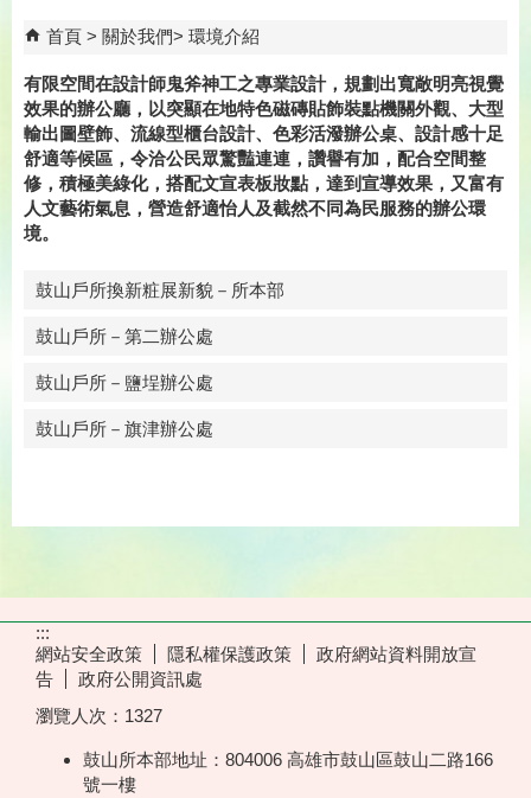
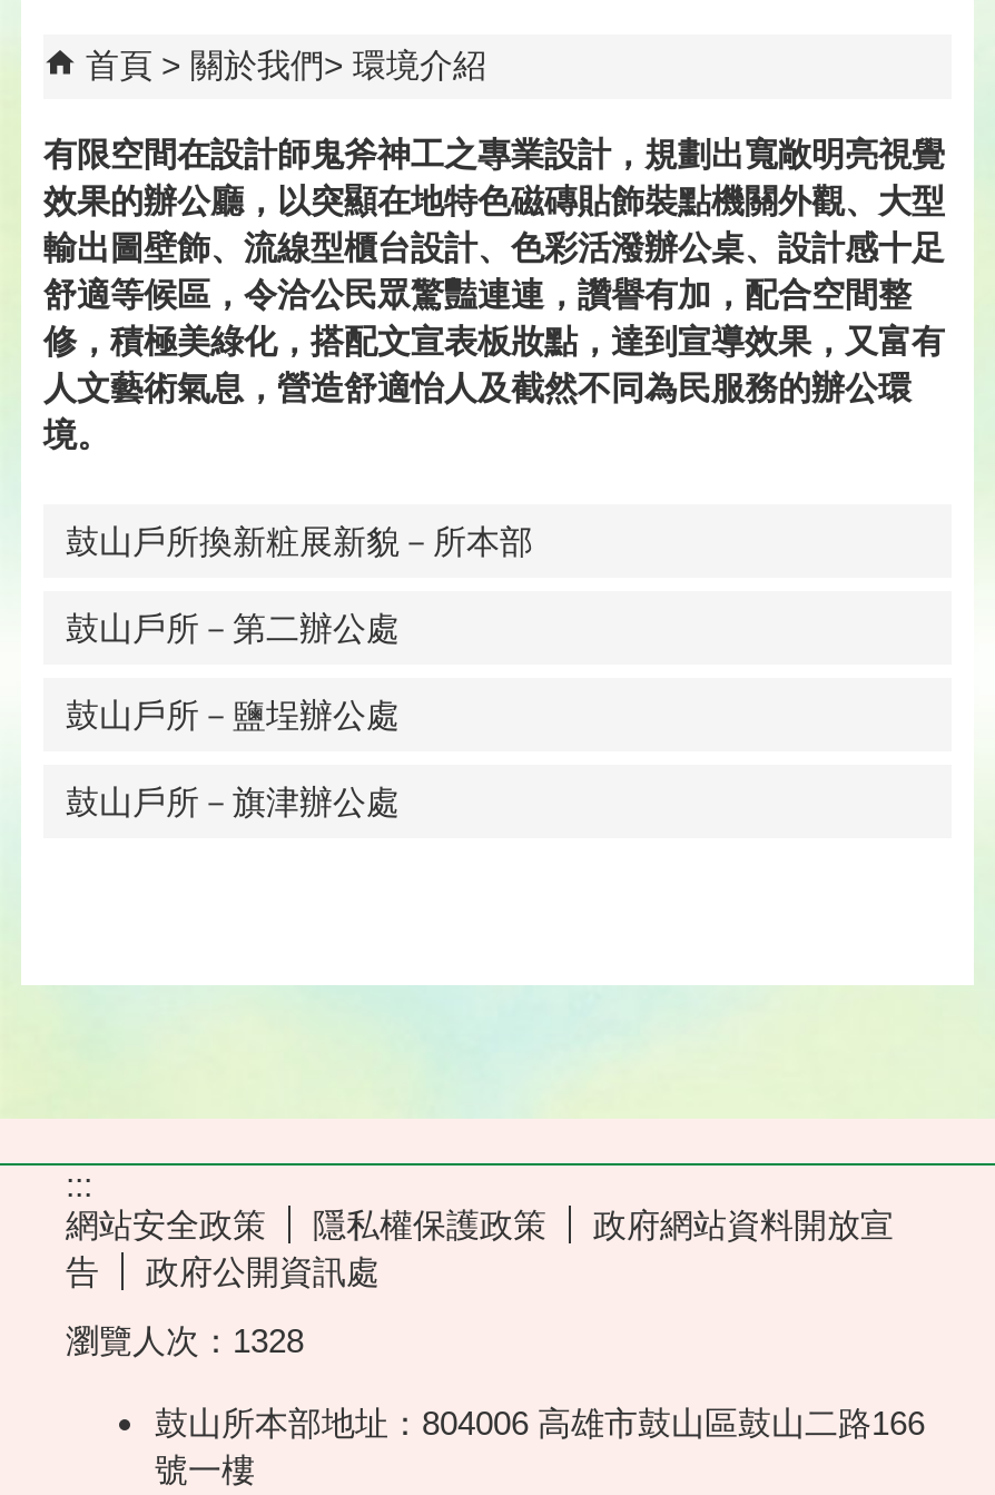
[36,706,162,726] 瀏覽人次：1327 -> [66,1321,304,1359] 瀏覽人次：1328

